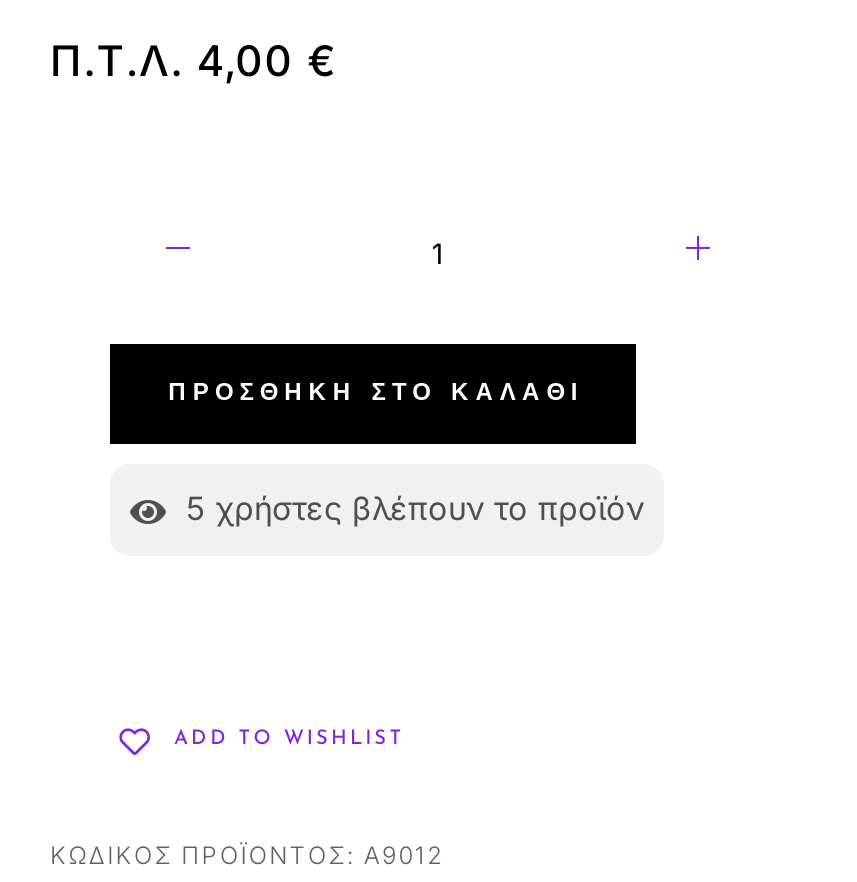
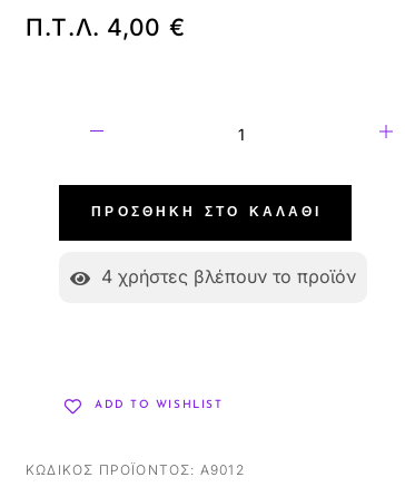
[186,488,644,528] 5 χρήστες βλέπουν το προϊόν -> [101,265,356,288] 4 χρήστες βλέπουν το προϊόν

